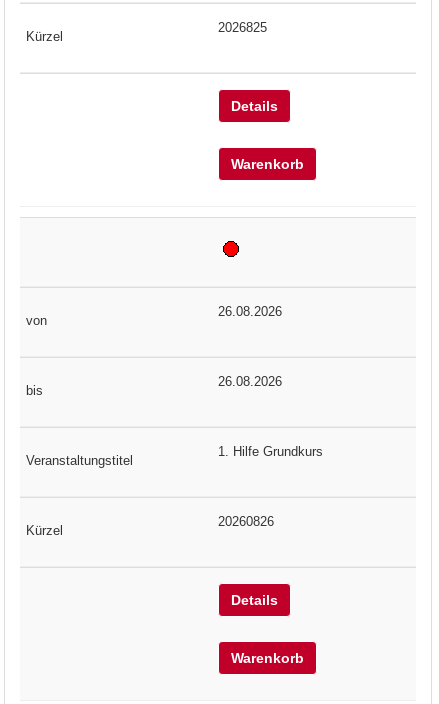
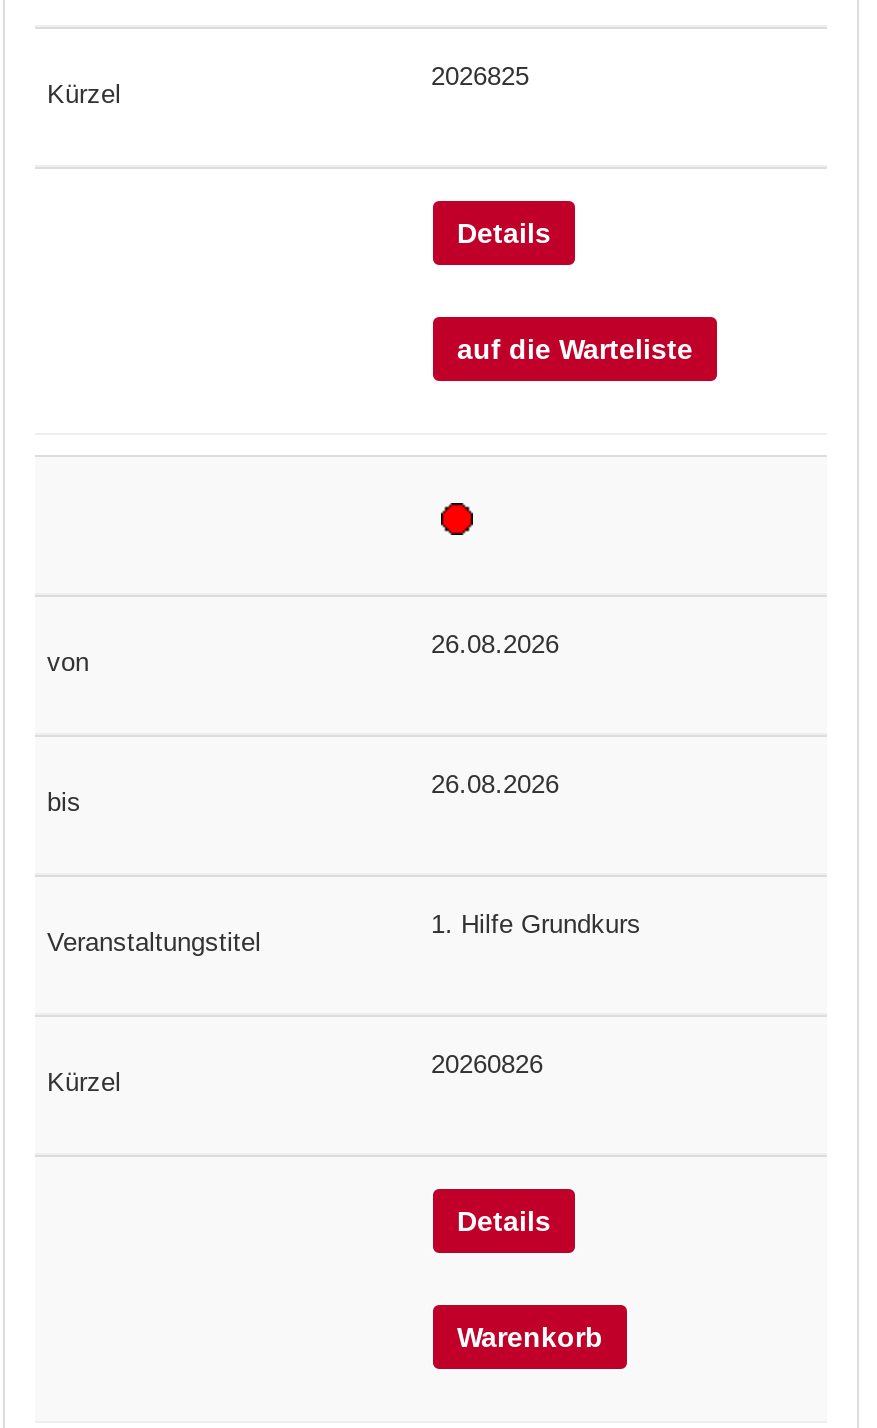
[231,156,304,172] Warenkorb -> [457,334,693,366] auf die Warteliste

